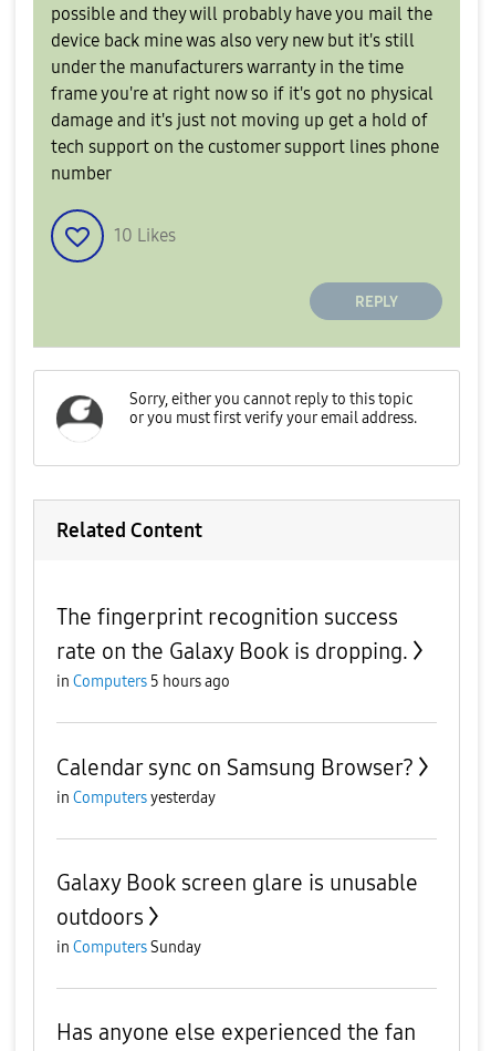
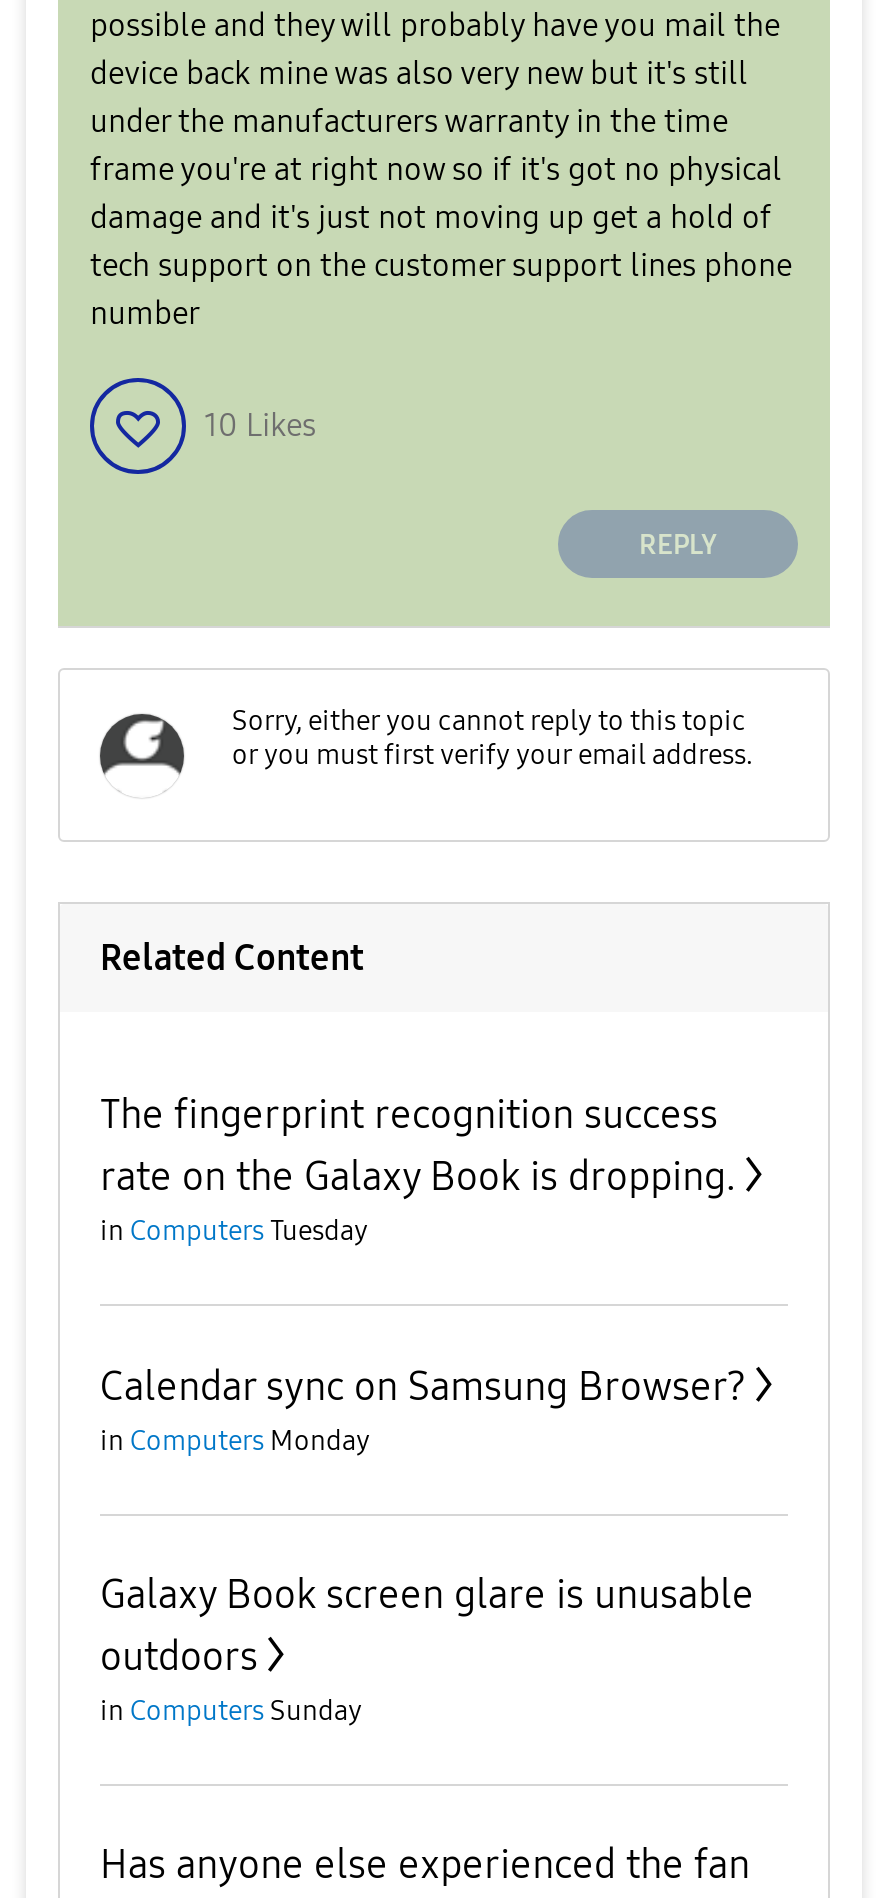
[56,672,230,691] in Computers 5 hours ago -> [100,1214,368,1248] in Computers Tuesday
[56,789,216,807] in Computers yesterday -> [100,1424,370,1458] in Computers Monday

